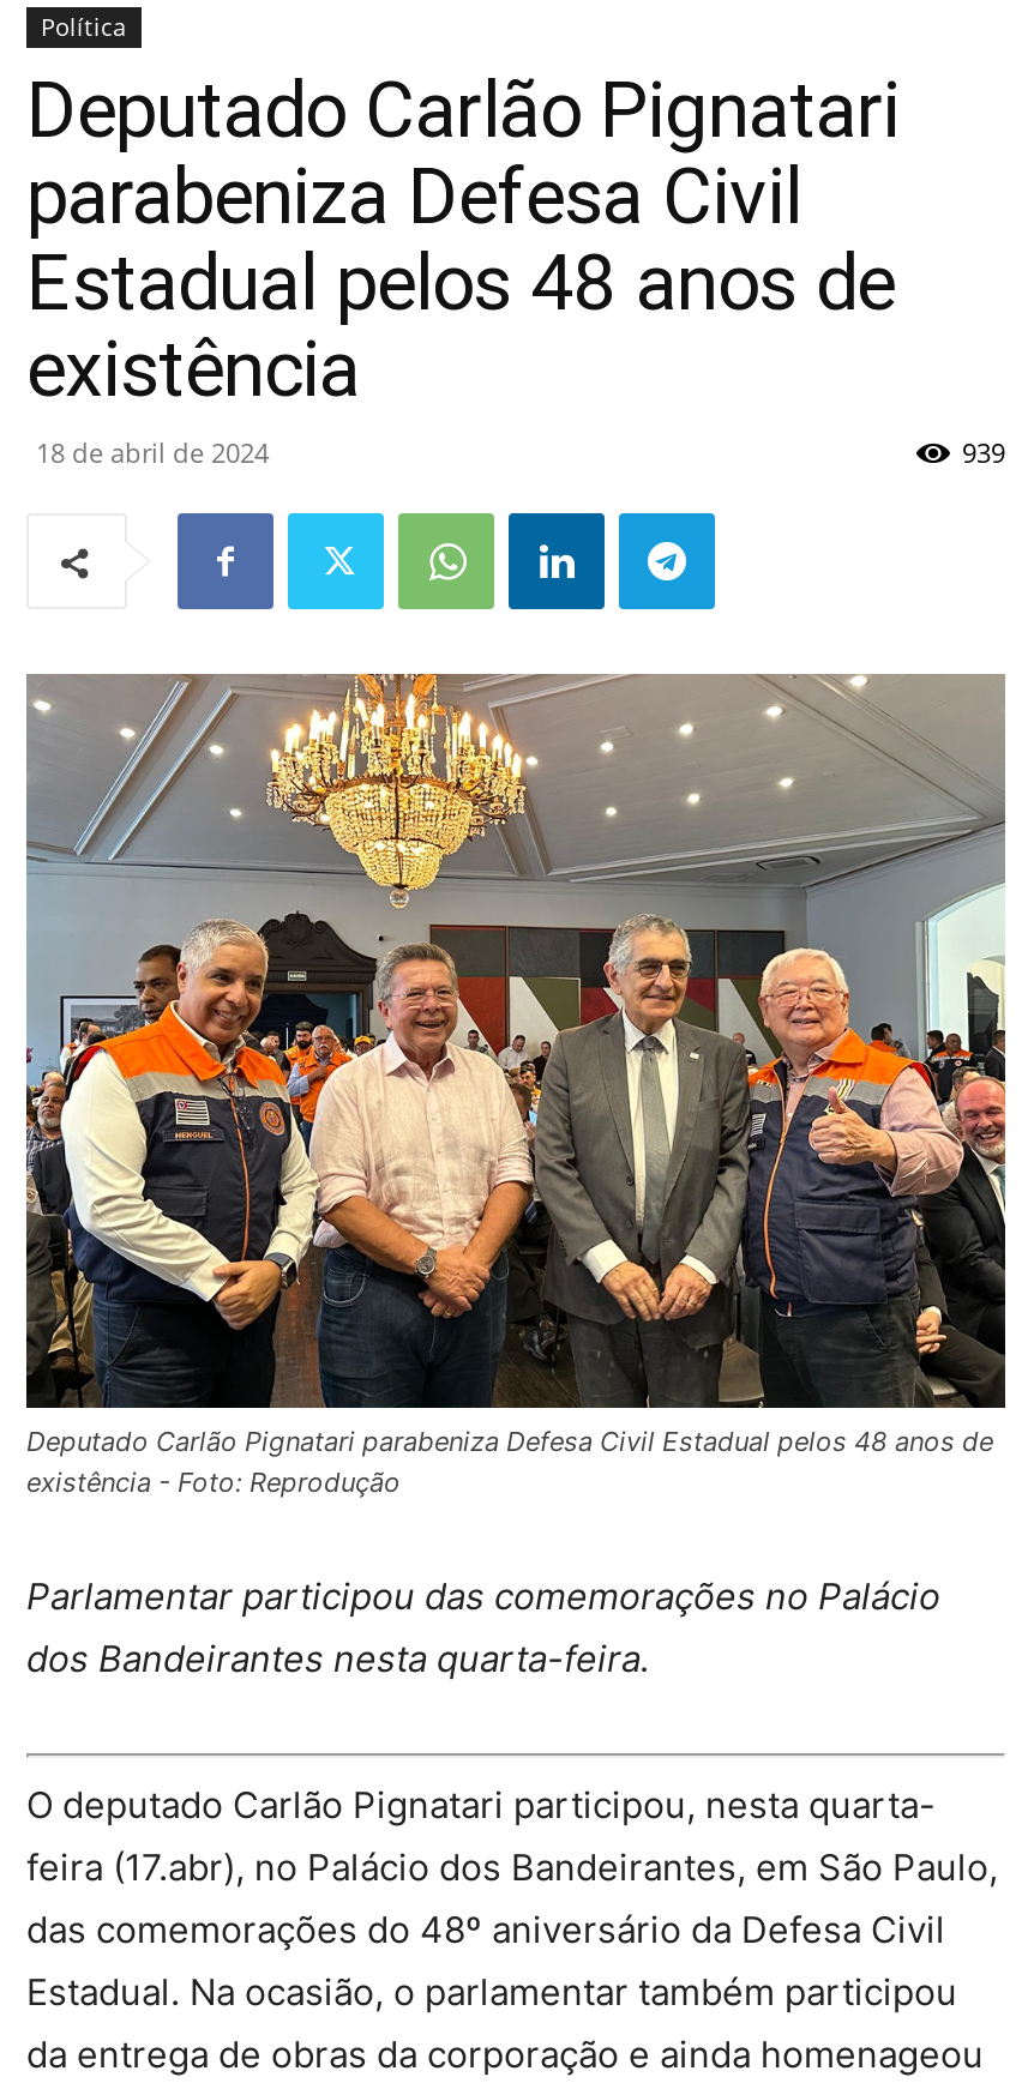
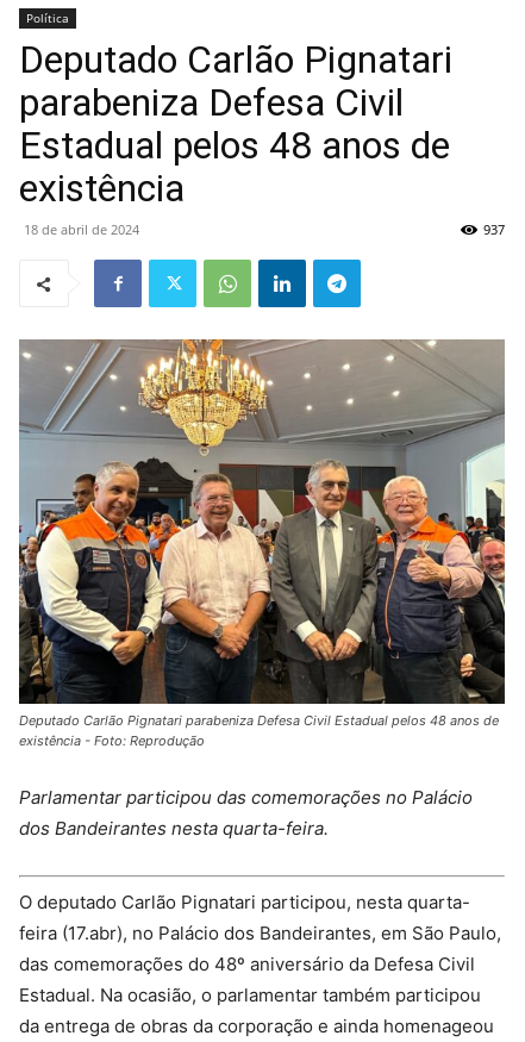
[962,434,1005,470] 939 -> [483,220,505,238] 937

